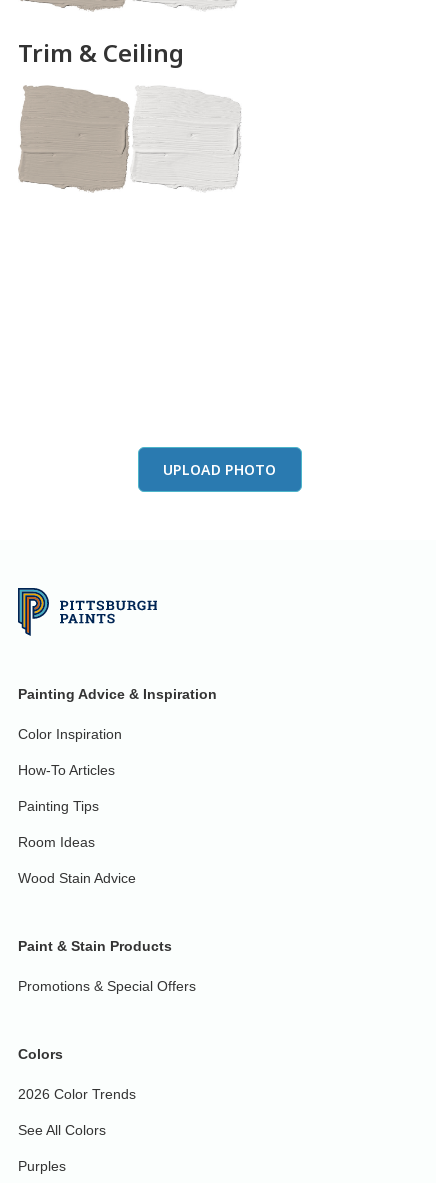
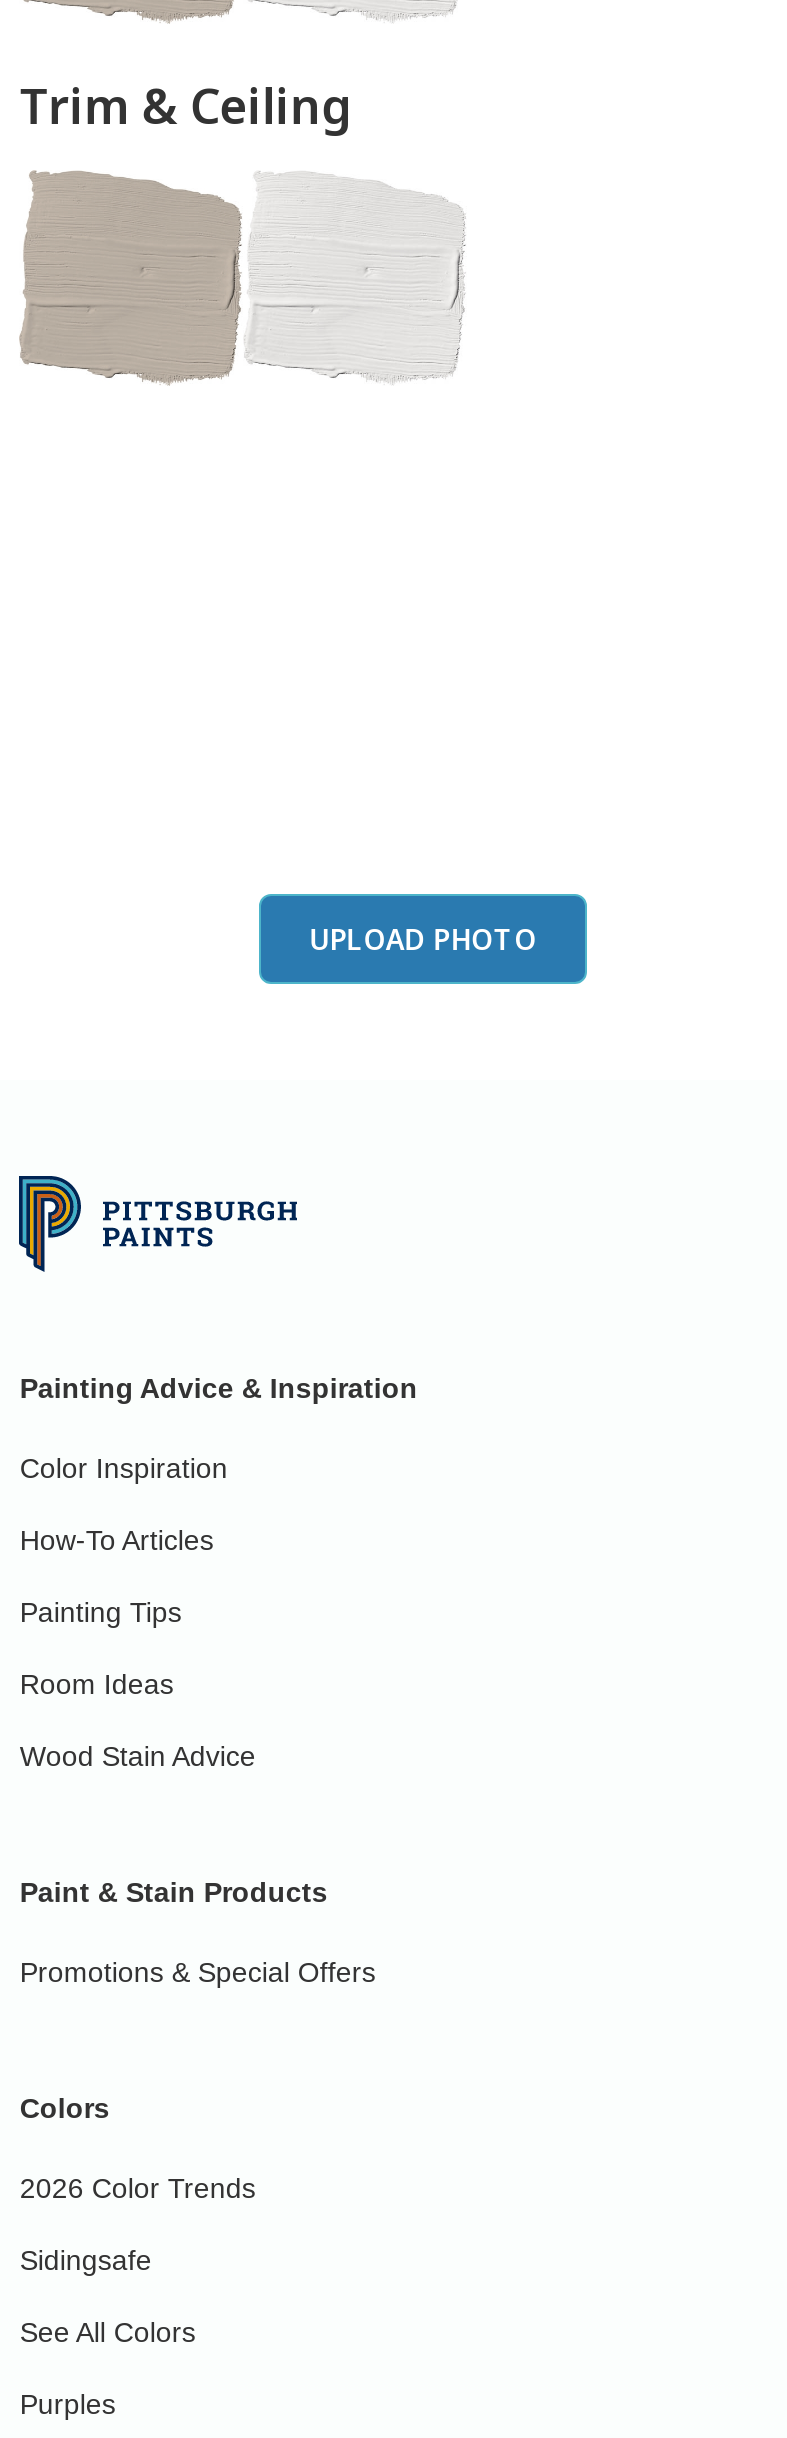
none -> [20,2245,152,2277] Sidingsafe

